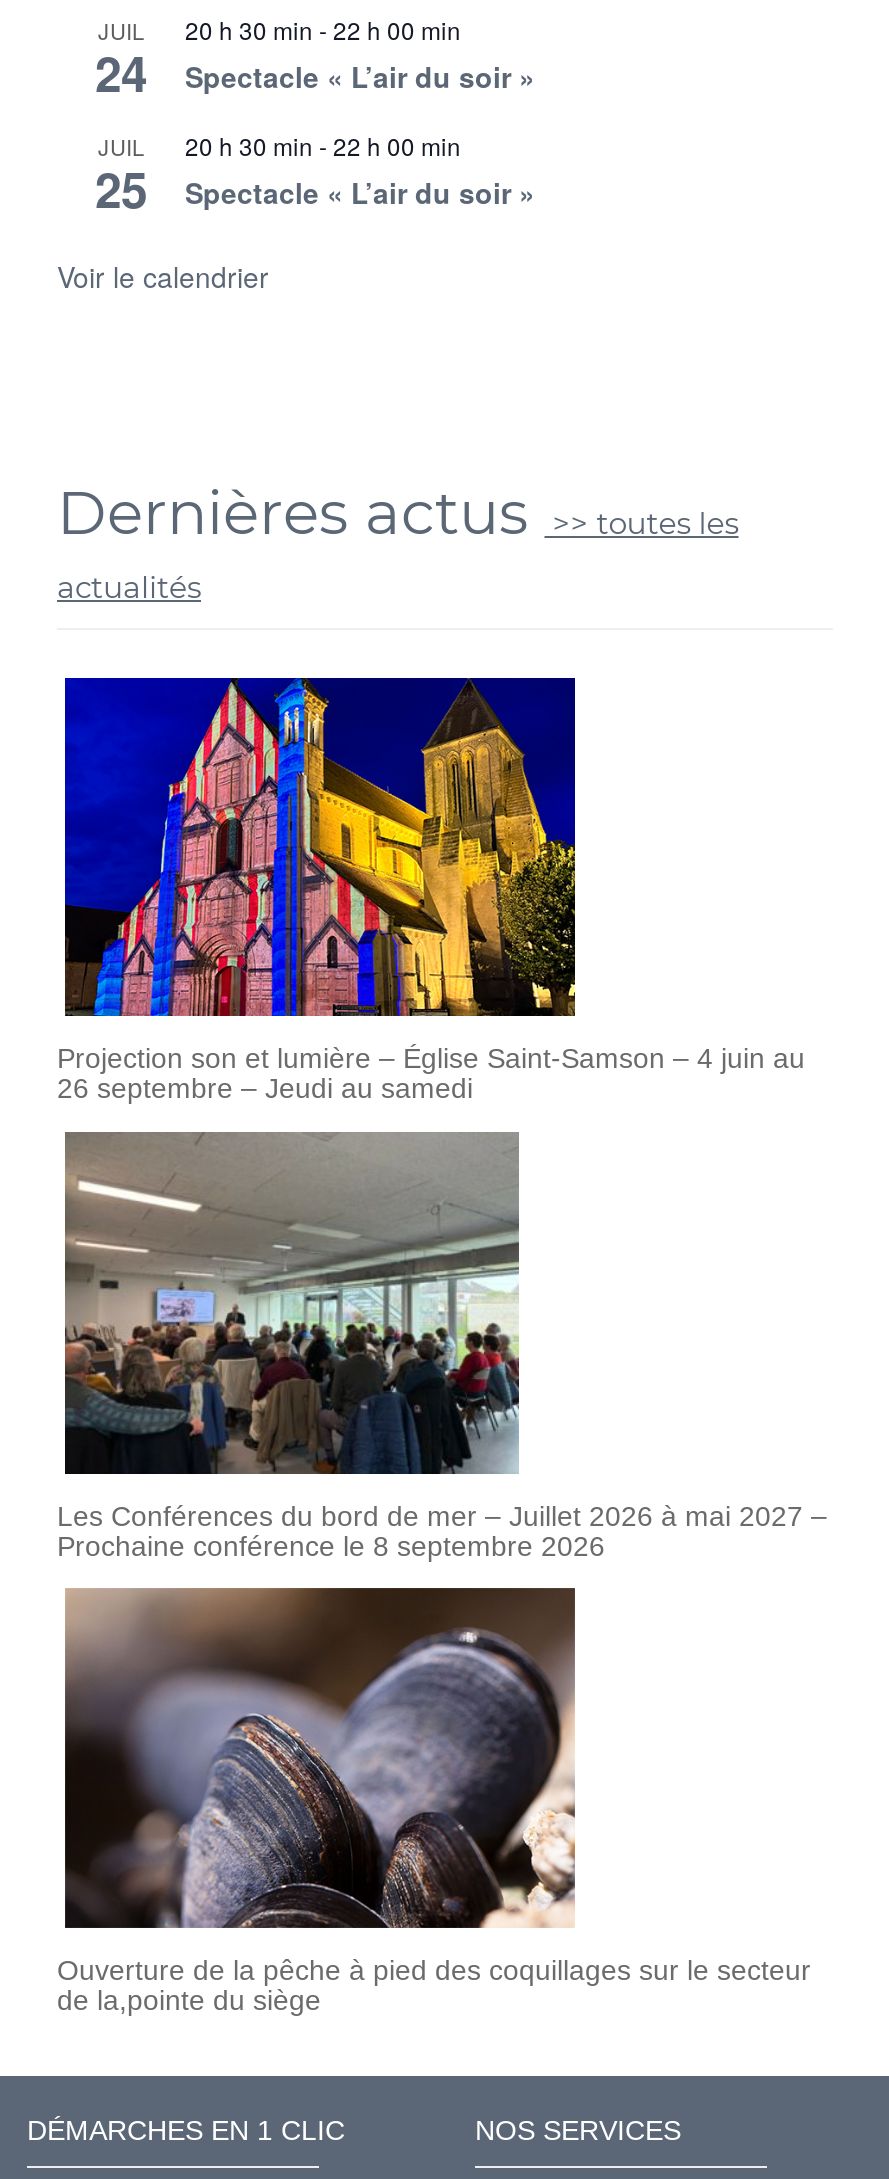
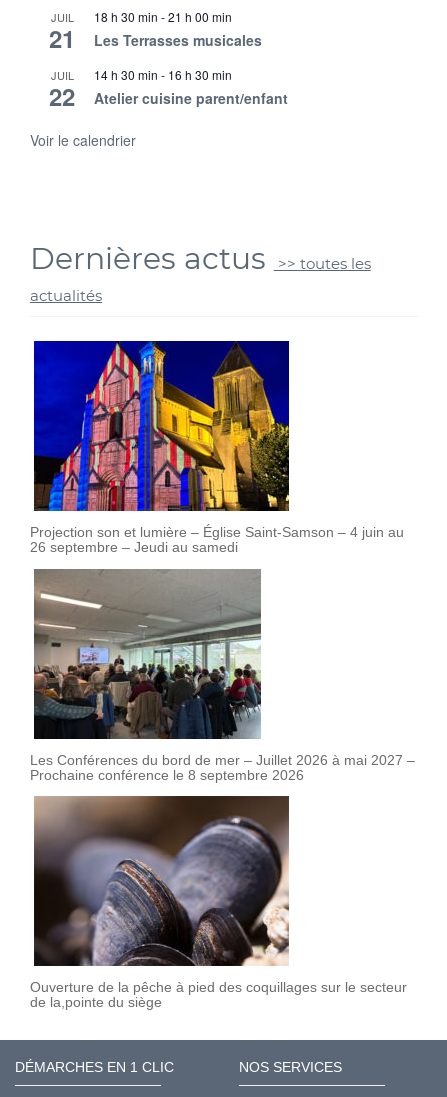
[185,11,535,95] 20 h 30 min - 22 h 00 min | Spectacle « L’air du soir » -> [94,8,262,50] 18 h 30 min - 21 h 00 min | Les Terrasses musicales
[95,37,147,105] 24 -> [49,21,75,55] 21
[185,127,535,211] 20 h 30 min - 22 h 00 min | Spectacle « L’air du soir » -> [94,66,288,108] 14 h 30 min - 16 h 30 min | Atelier cuisine parent/enfant
[95,153,147,221] 25 -> [49,79,75,113] 22

